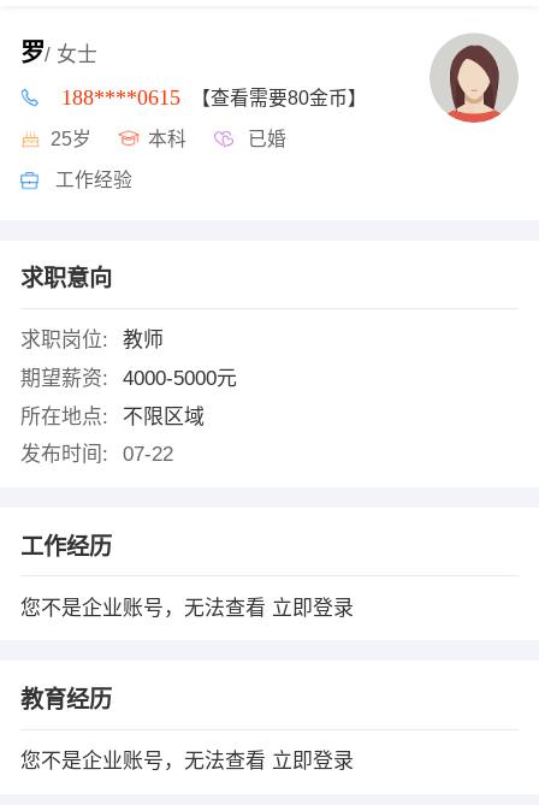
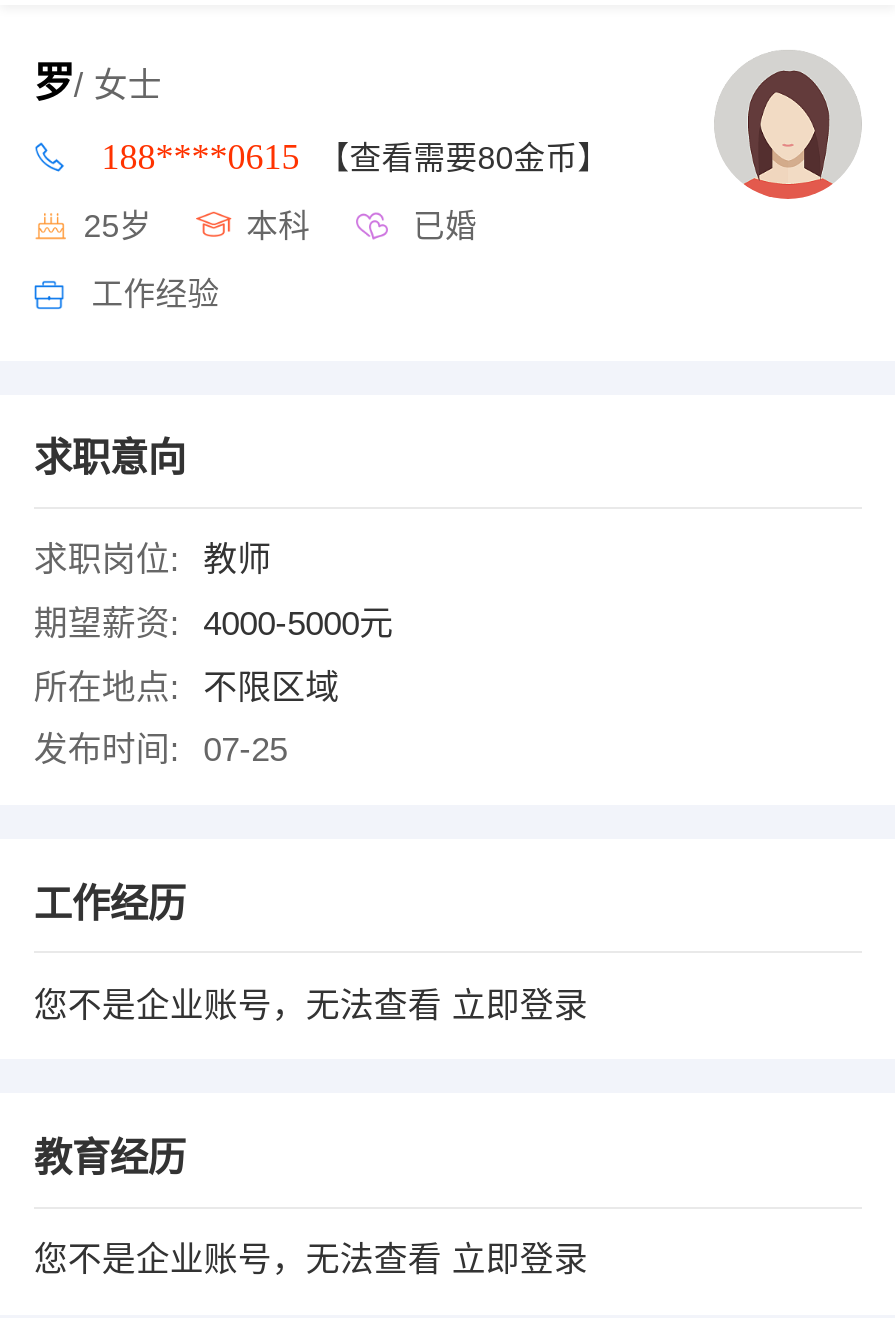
[20,443,173,466] 发布时间: 07-22 -> [34,732,287,770] 发布时间: 07-25

